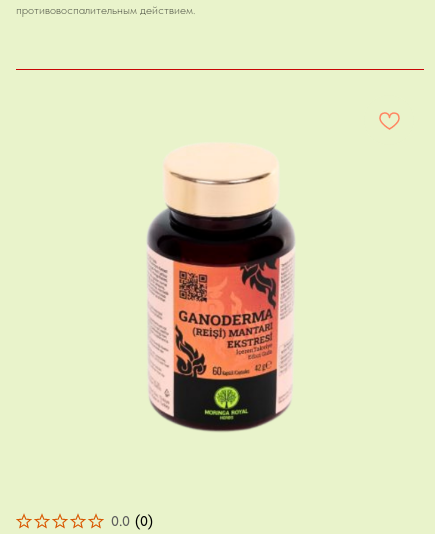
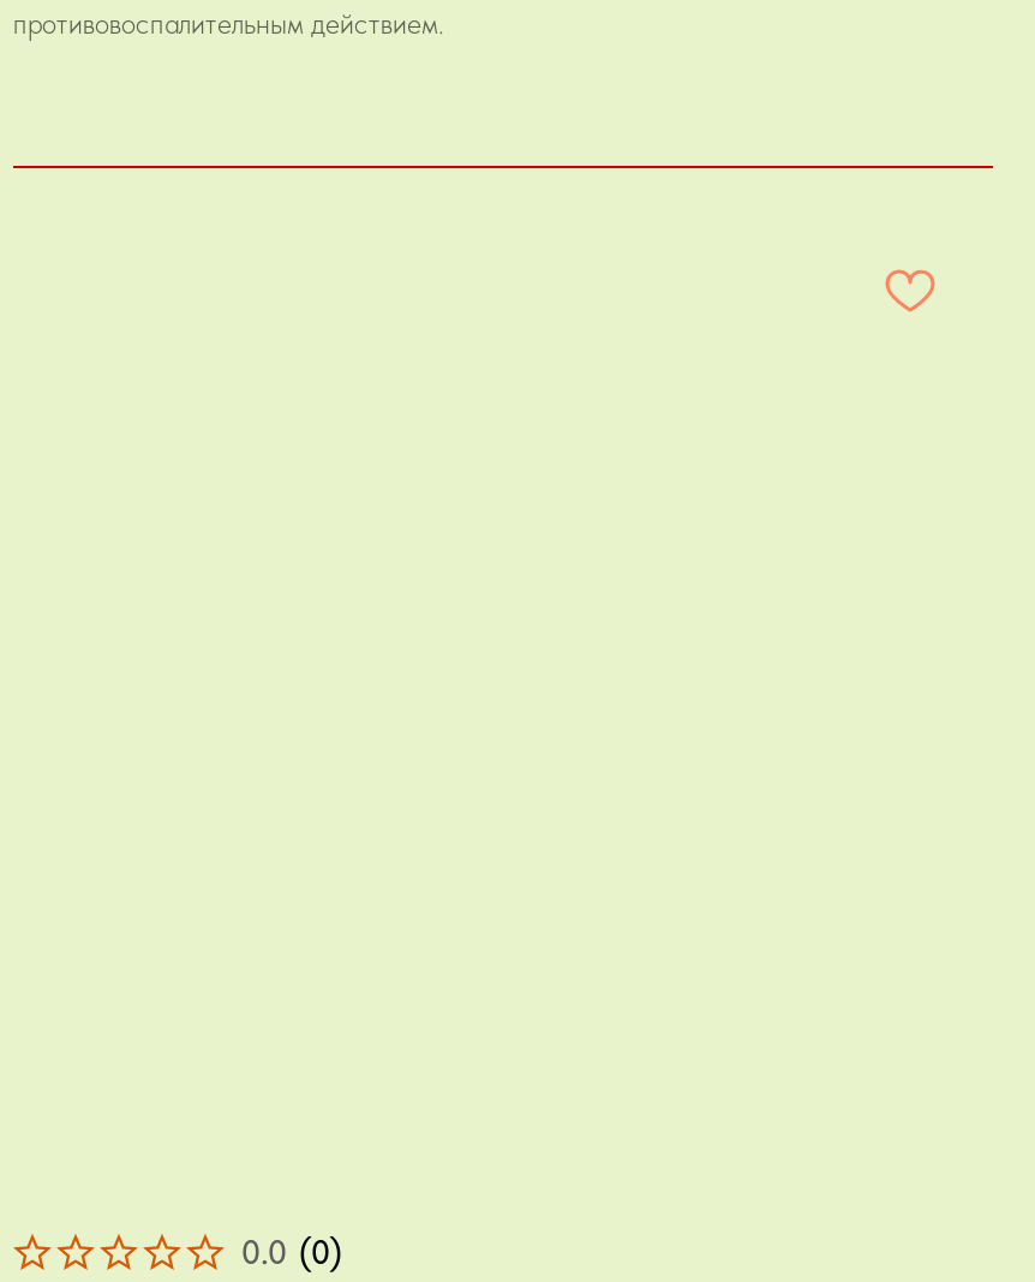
[147,171,295,432] [image] -> none

